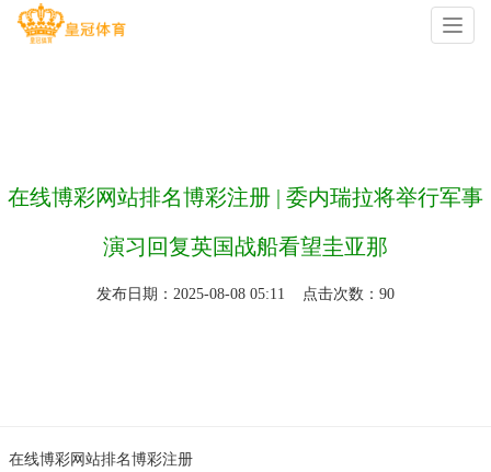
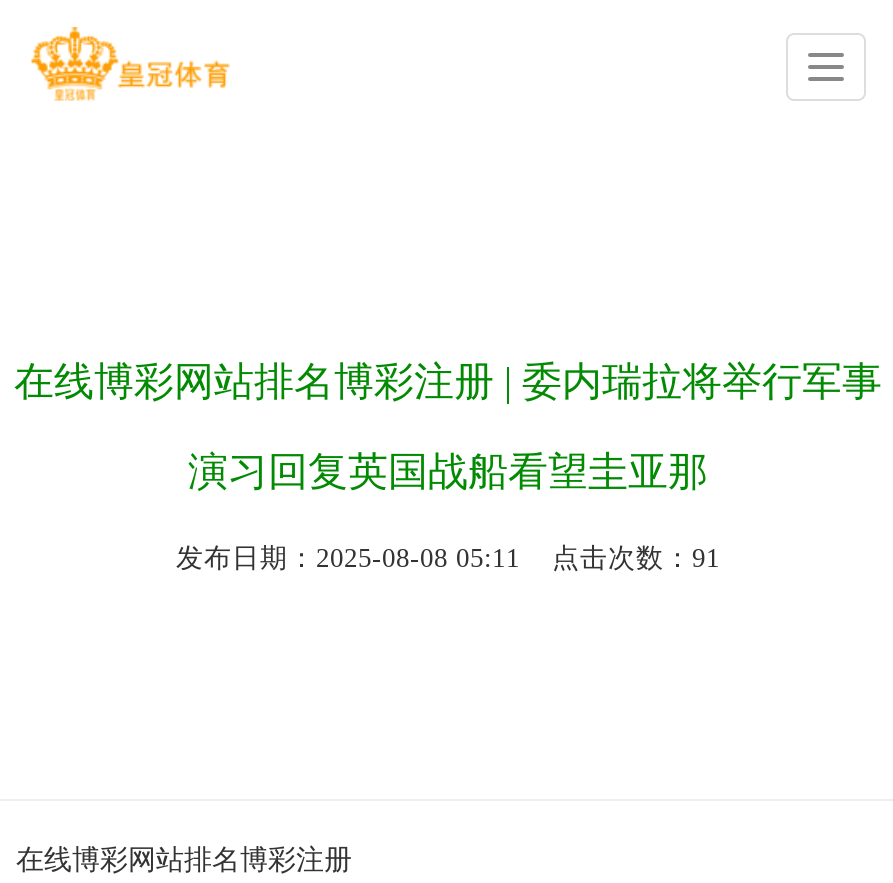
[96,286,395,302] 发布日期：2025-08-08 05:11 点击次数：90 -> [176,543,720,573] 发布日期：2025-08-08 05:11 点击次数：91

